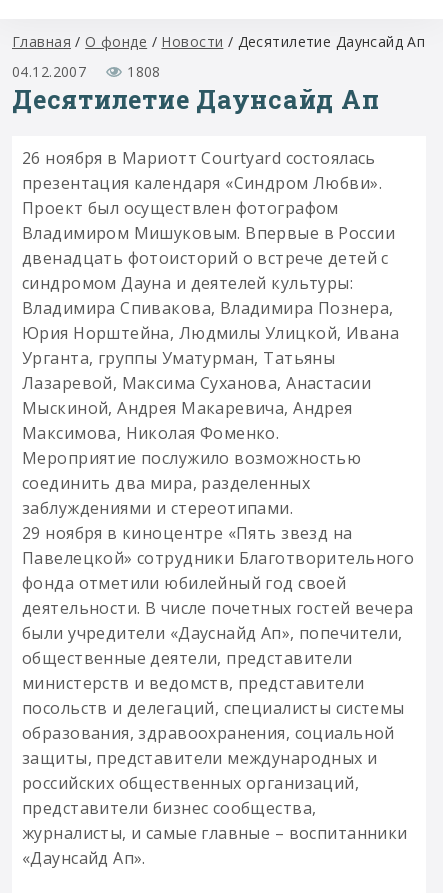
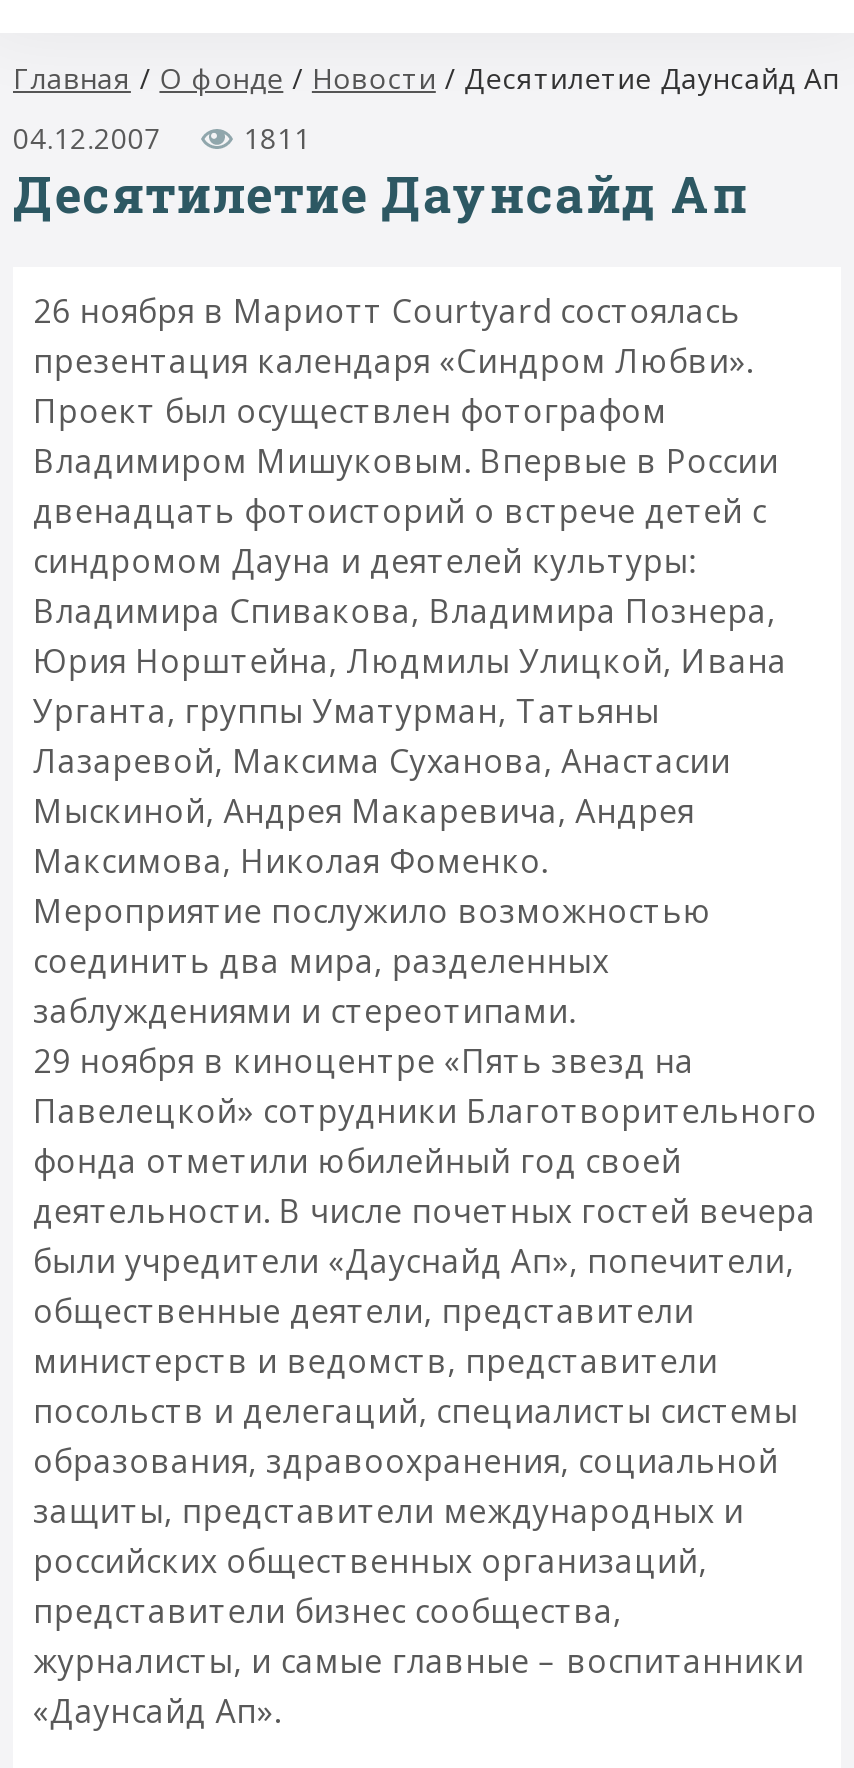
[127,62,161,81] 1808 -> [243,119,311,157] 1811

